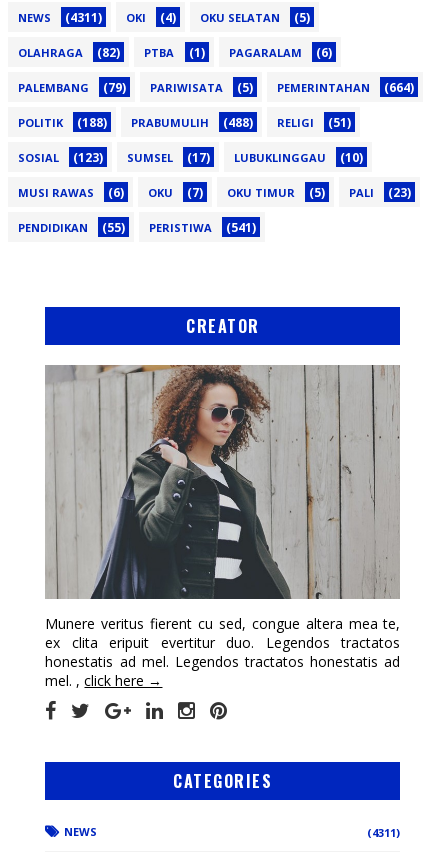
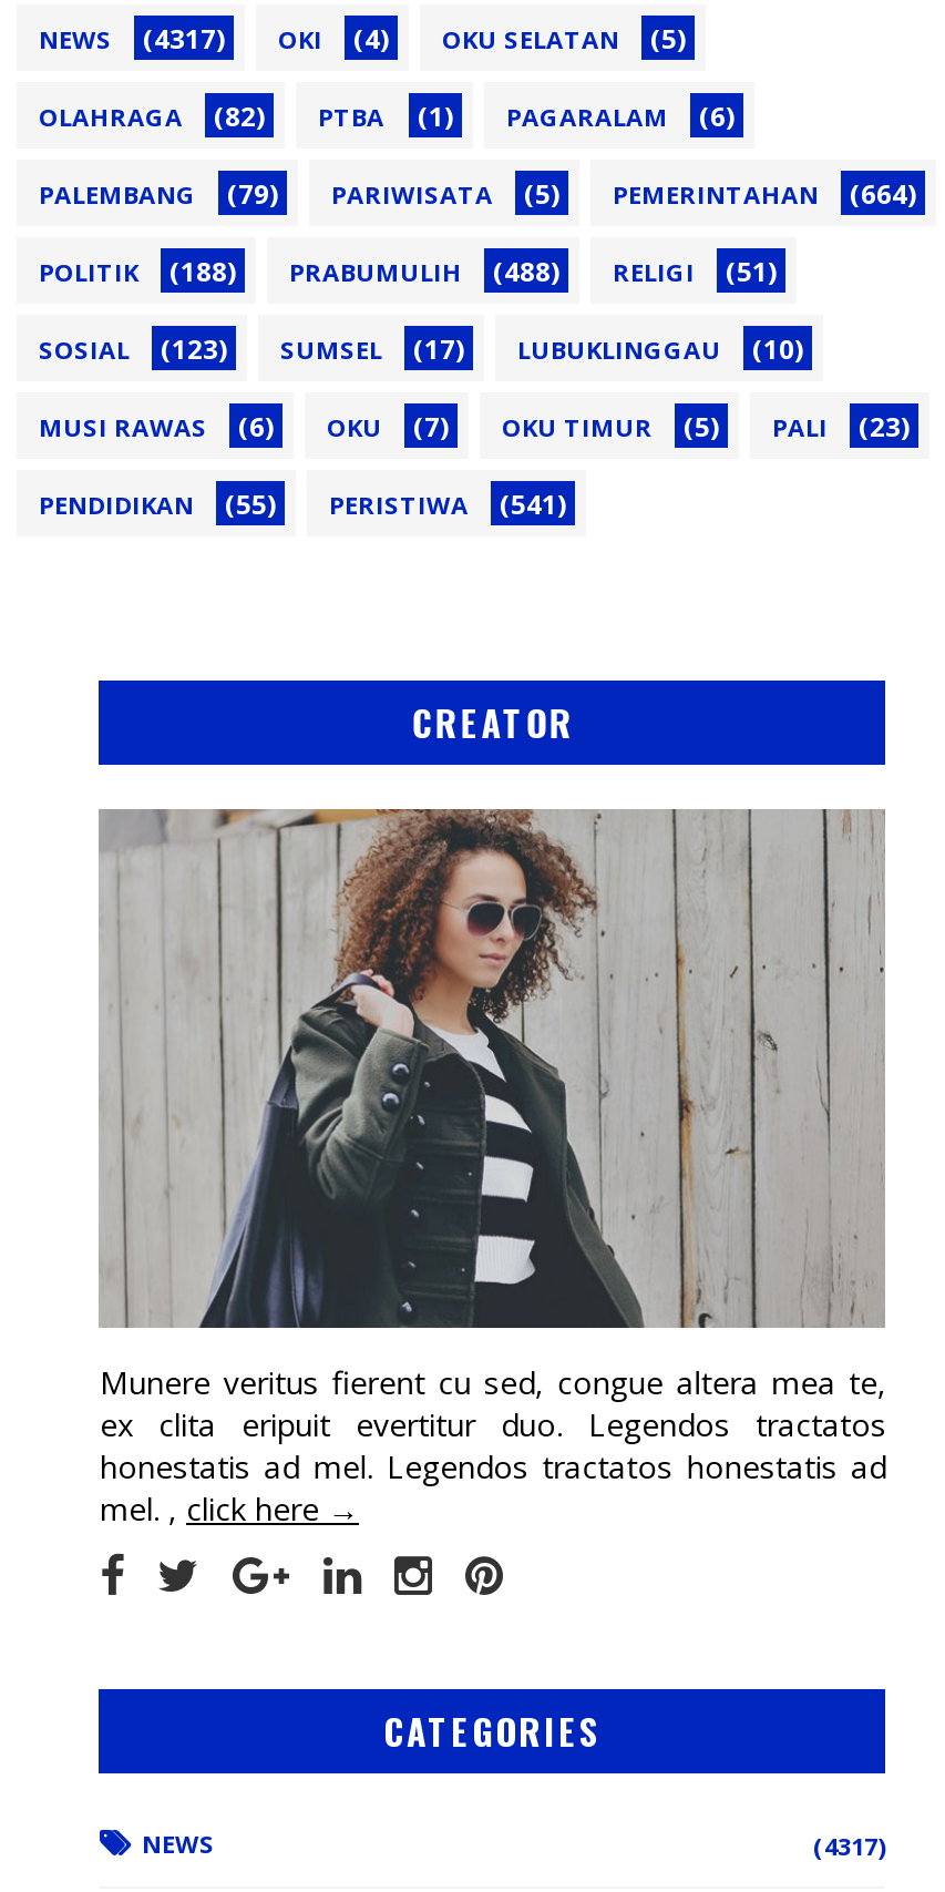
[65,9,102,26] (4311) -> [143,20,225,58] (4317)
[367,825,400,840] (4311) -> [813,1829,886,1863] (4317)

